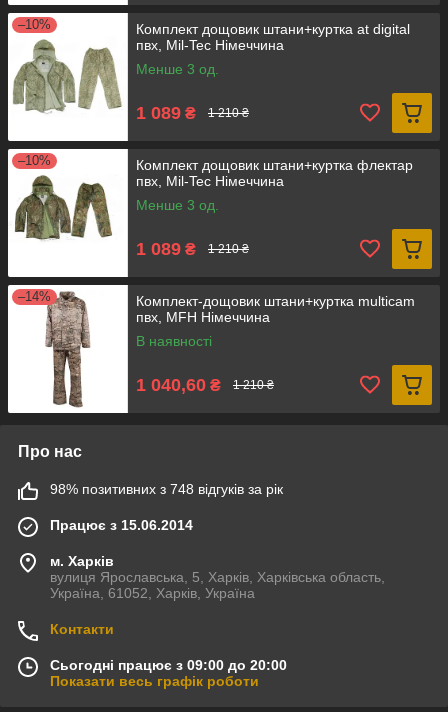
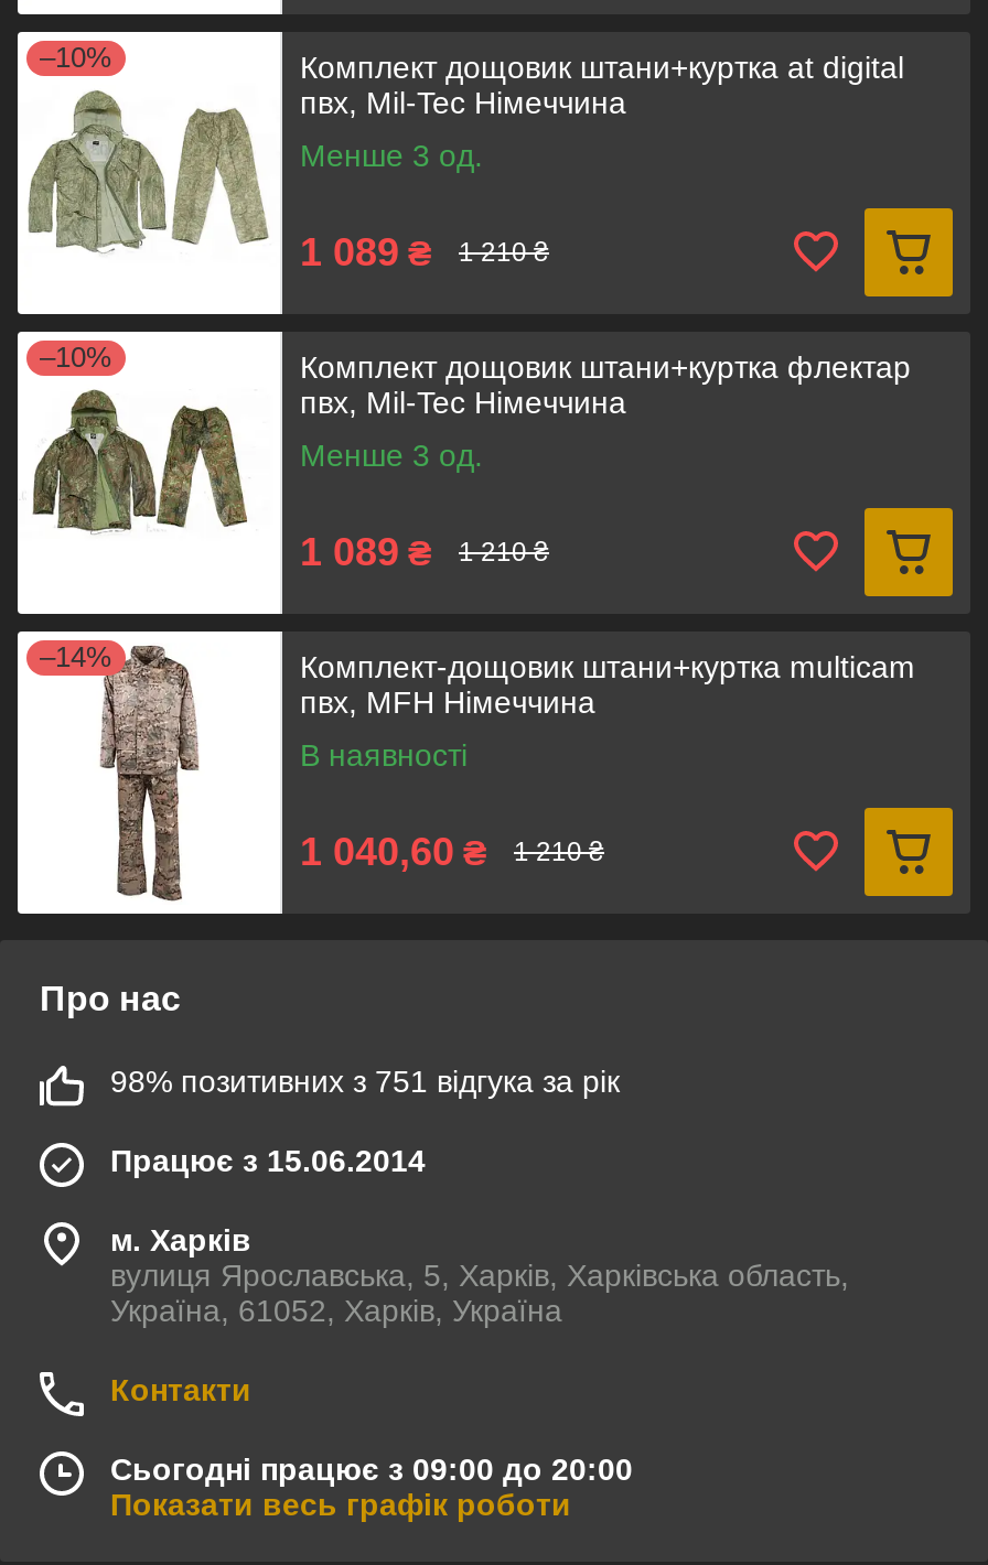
[50,481,283,497] 98% позитивних з 748 відгуків за рік -> [110,1064,620,1099] 98% позитивних з 751 відгука за рік

